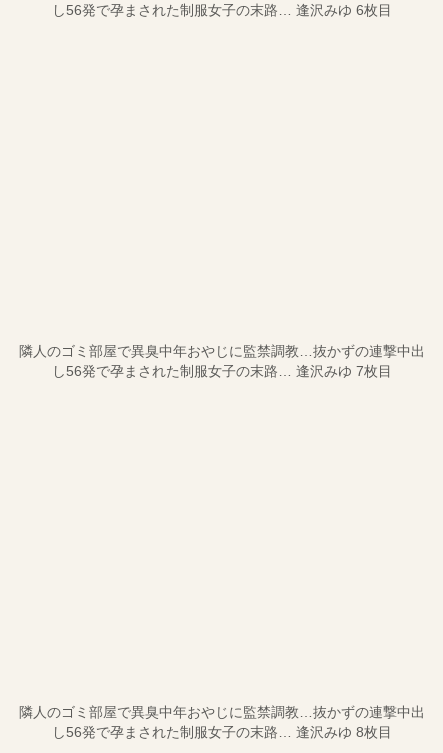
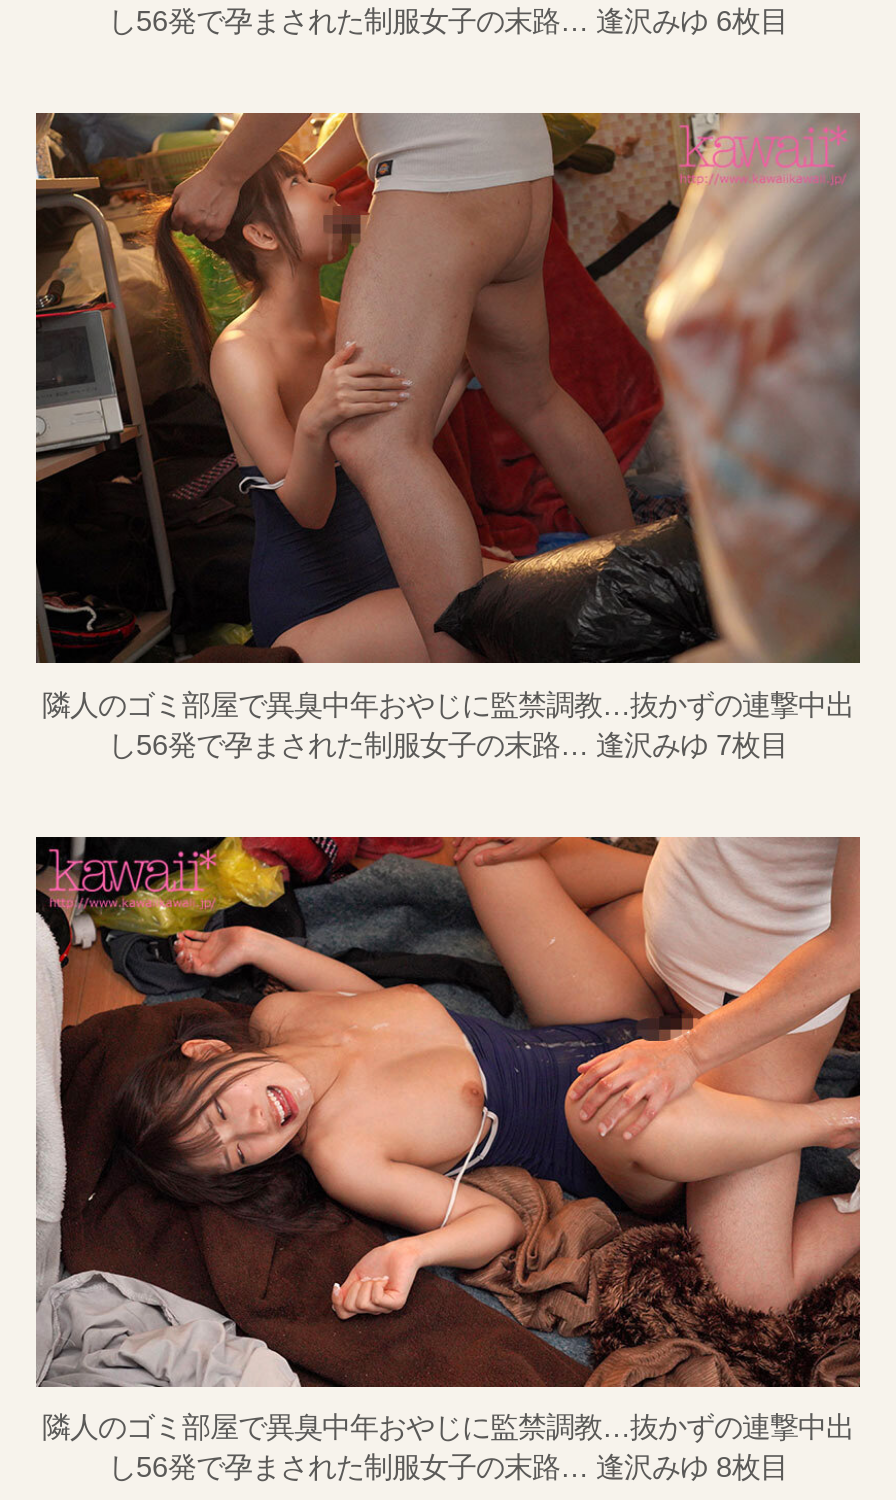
none -> [34,110,862,666] [image]
none -> [34,834,862,1390] [image]

